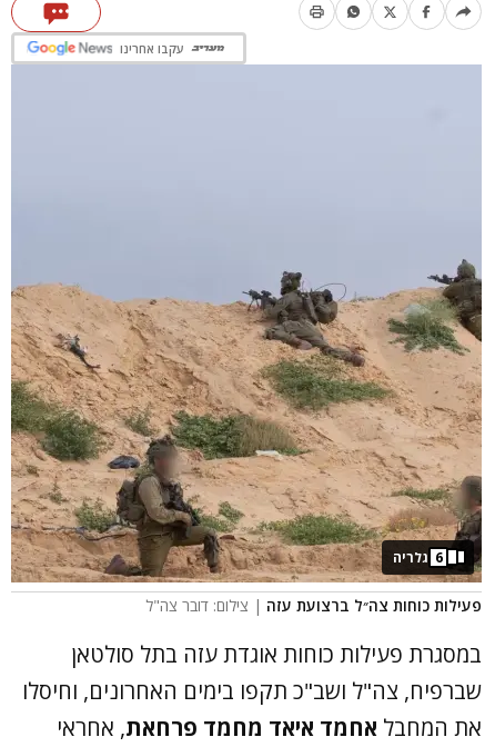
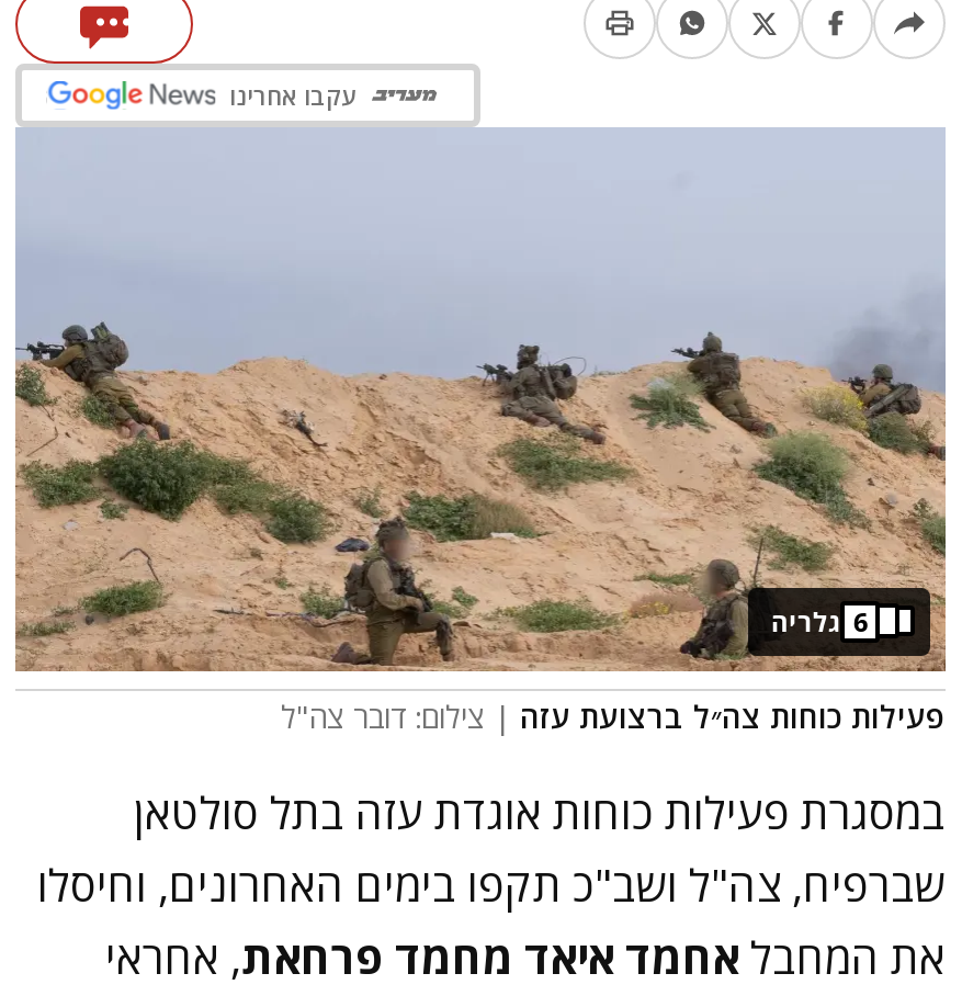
[10,163,483,582] [image] -> [15,320,948,671] [image]

